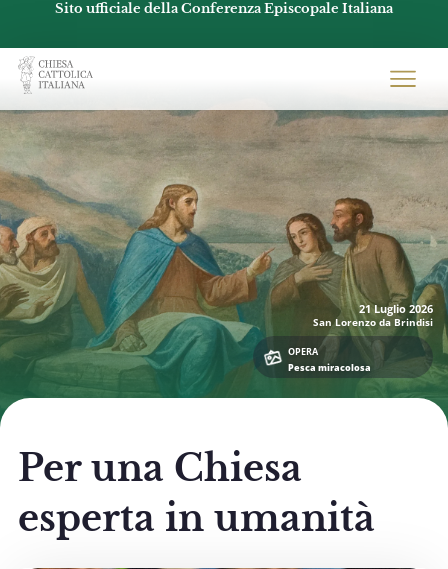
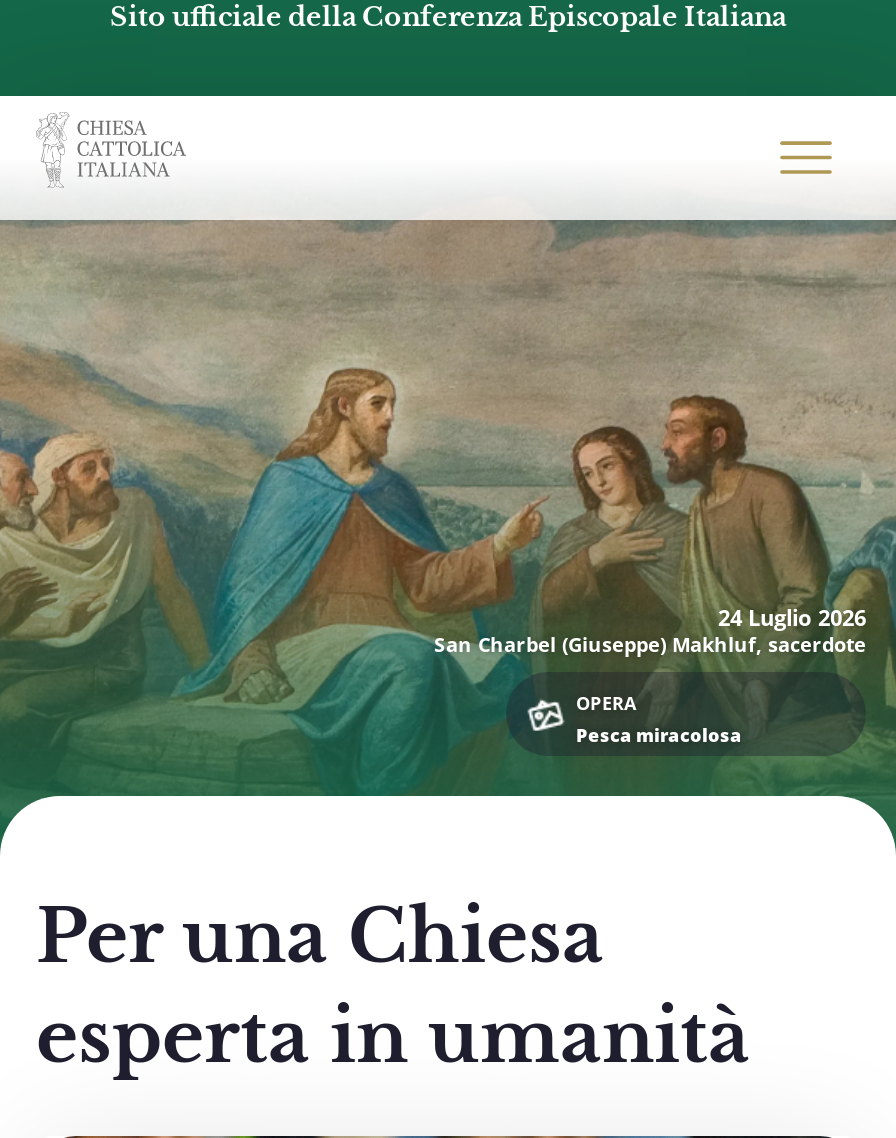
[313,301,433,329] 21 Luglio 2026 | San Lorenzo da Brindisi -> [434,602,866,658] 24 Luglio 2026 | San Charbel (Giuseppe) Makhluf, sacerdote

